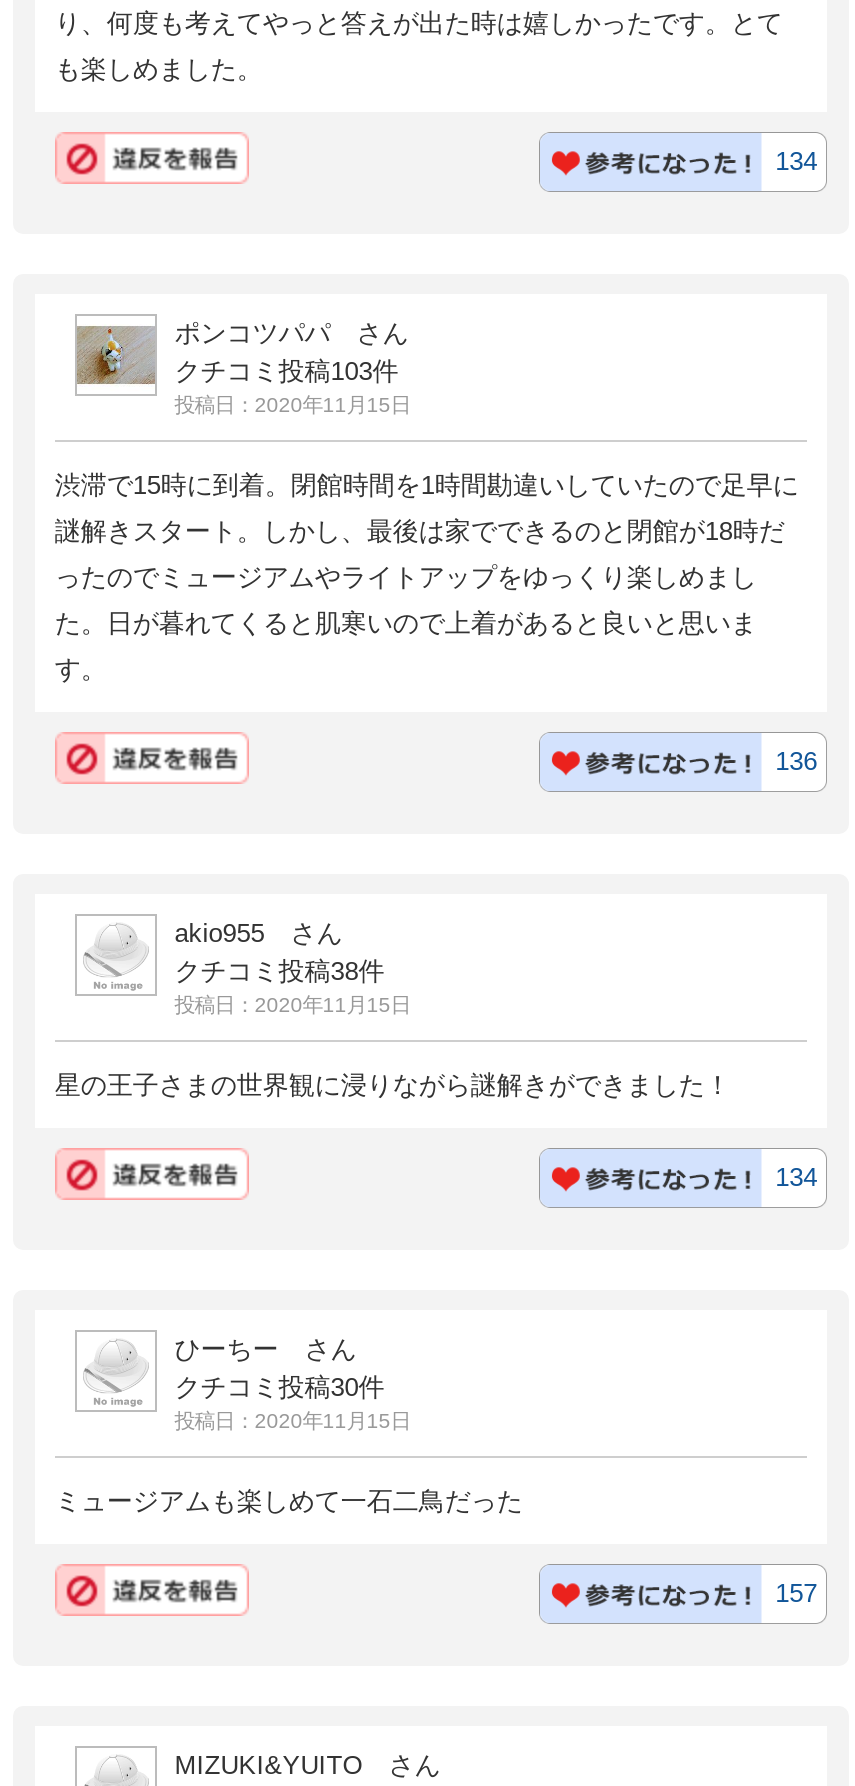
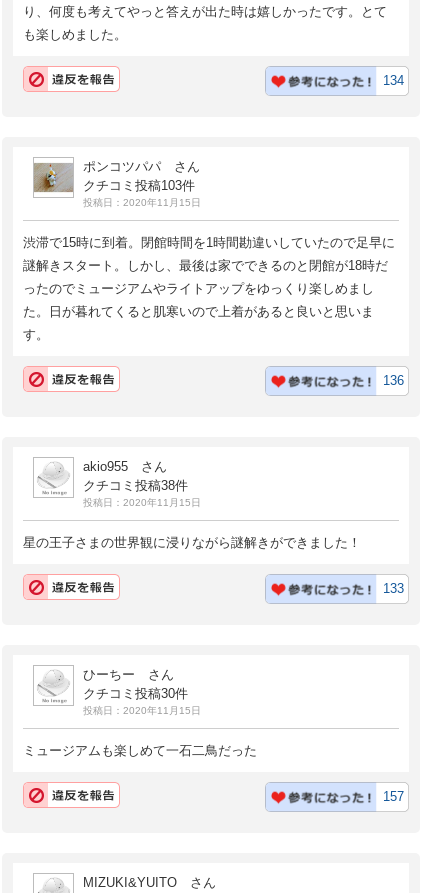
[775,1162,817,1192] 134 -> [383,581,404,596] 133

